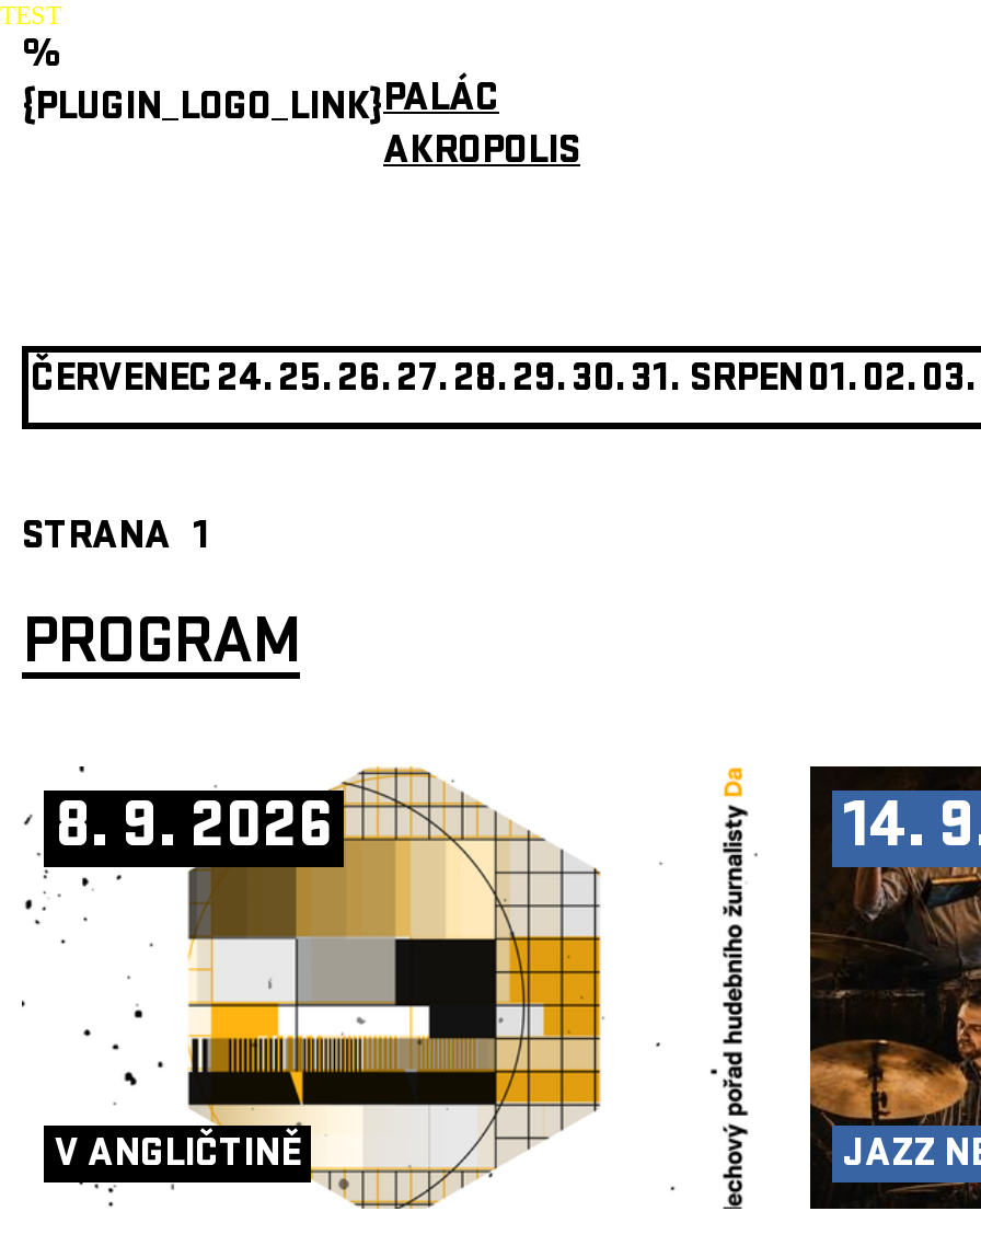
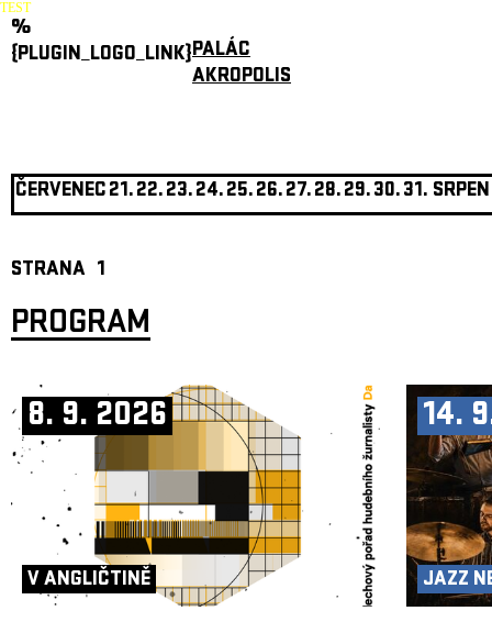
[31,357,977,407] ČERVENEC 24. 25. 26. 27. 28. 29. 30. 31. SRPEN 01. 02. 03. -> [15,179,490,204] ČERVENEC 21. 22. 23. 24. 25. 26. 27. 28. 29. 30. 31. SRPEN

